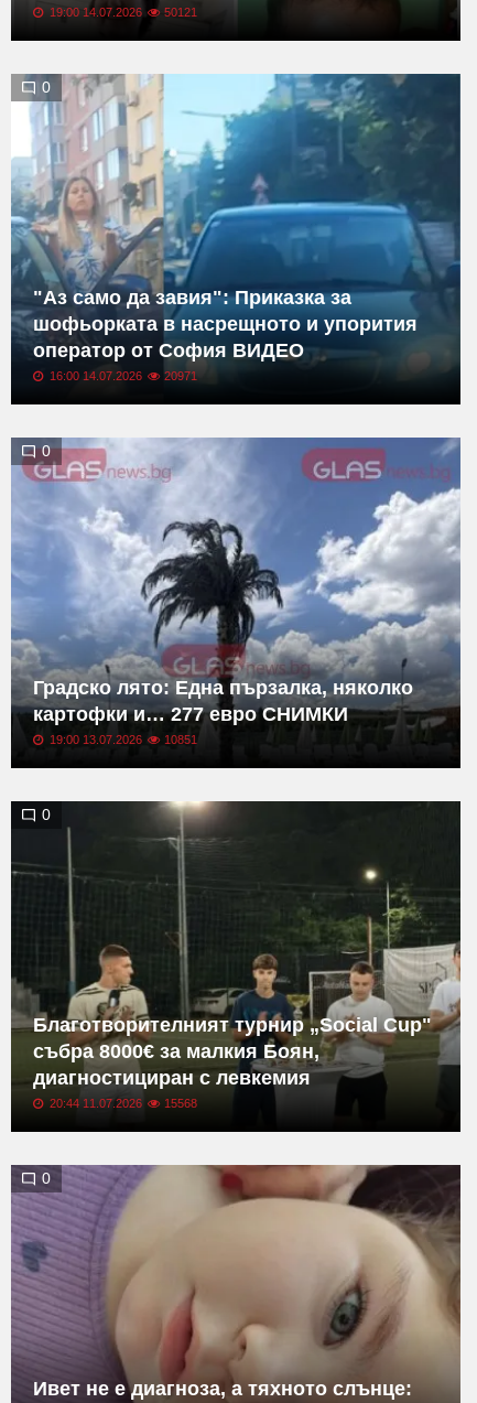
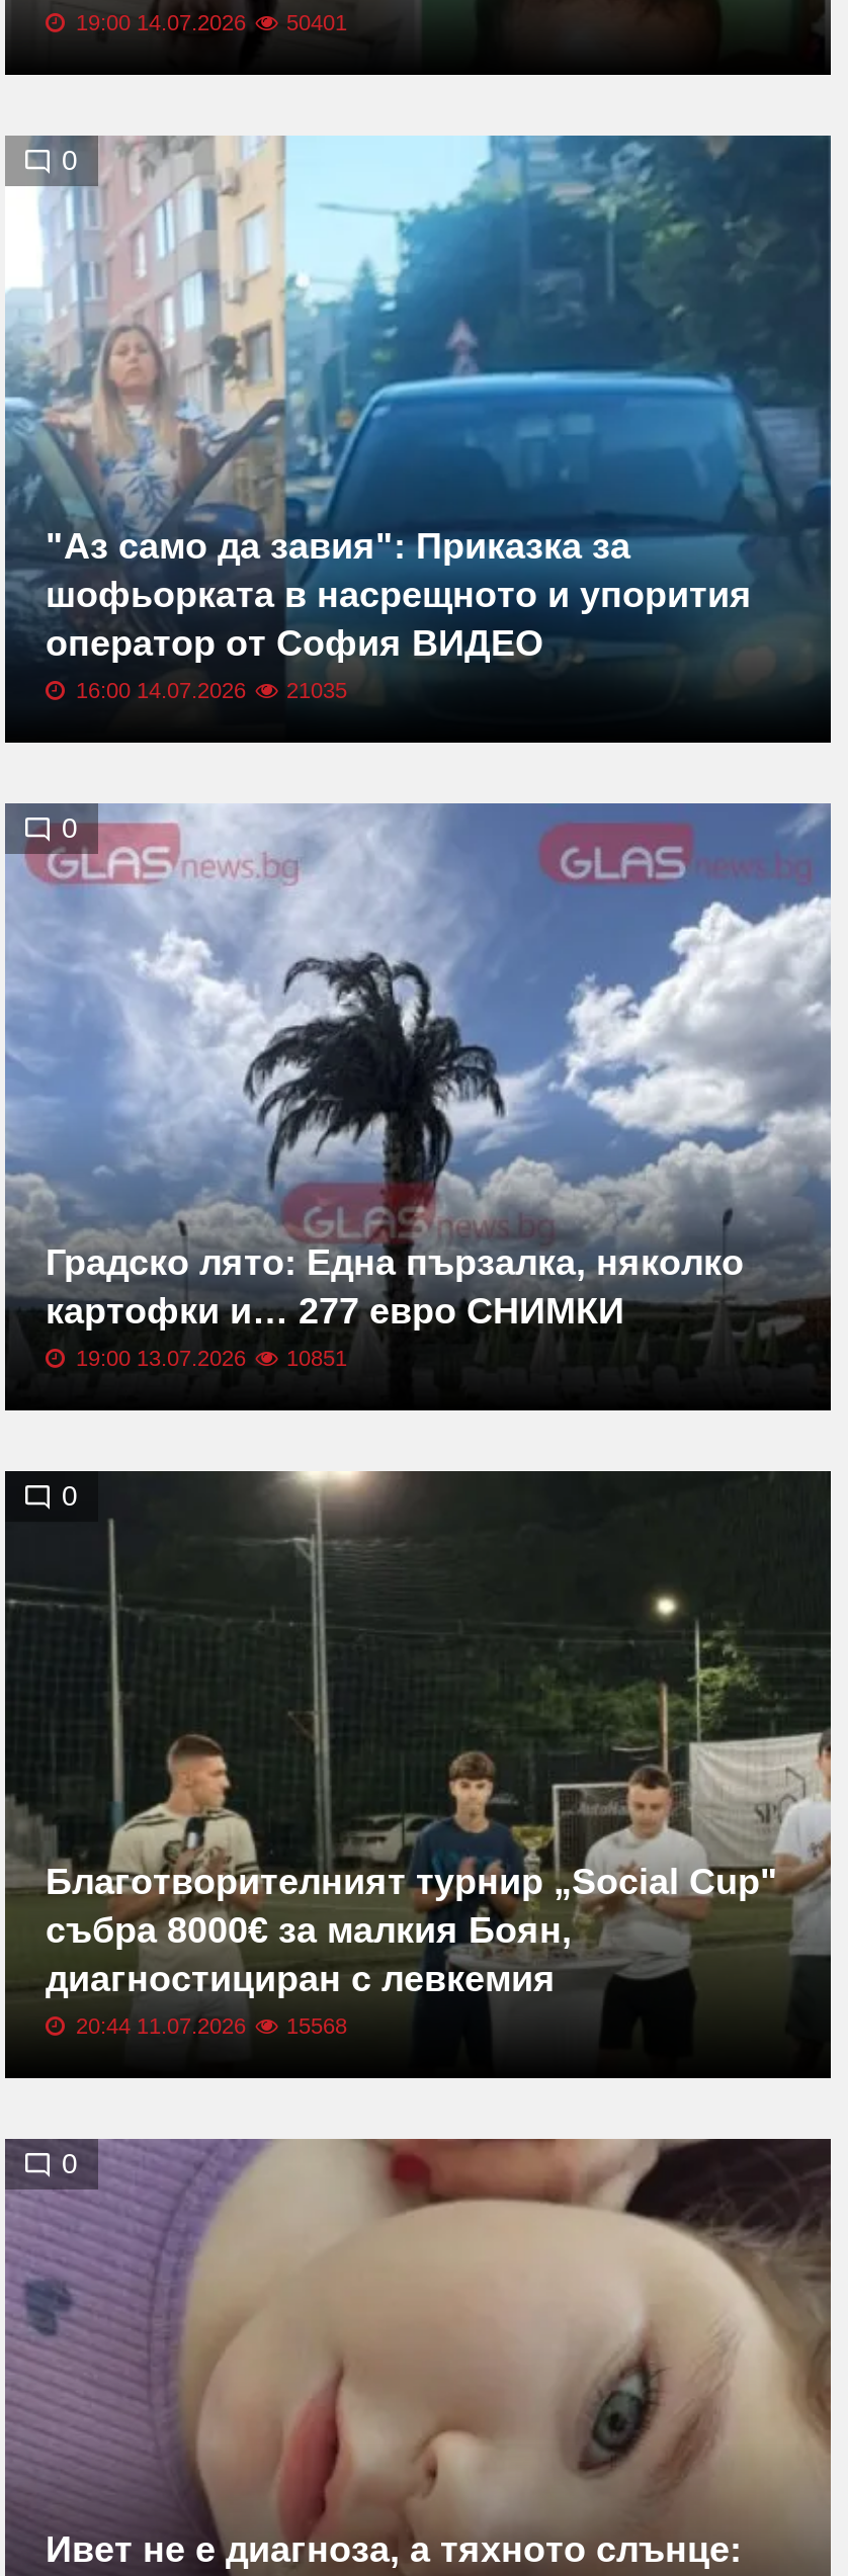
[46,6,197,19] 19:00 14.07.2026 50121 -> [70,10,347,34] 19:00 14.07.2026 50401
[46,369,197,382] 16:00 14.07.2026 20971 -> [70,678,347,702] 16:00 14.07.2026 21035

